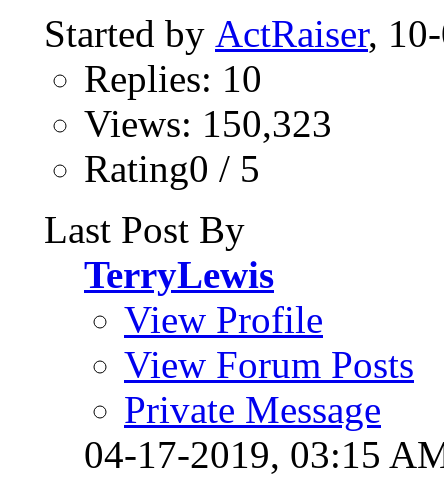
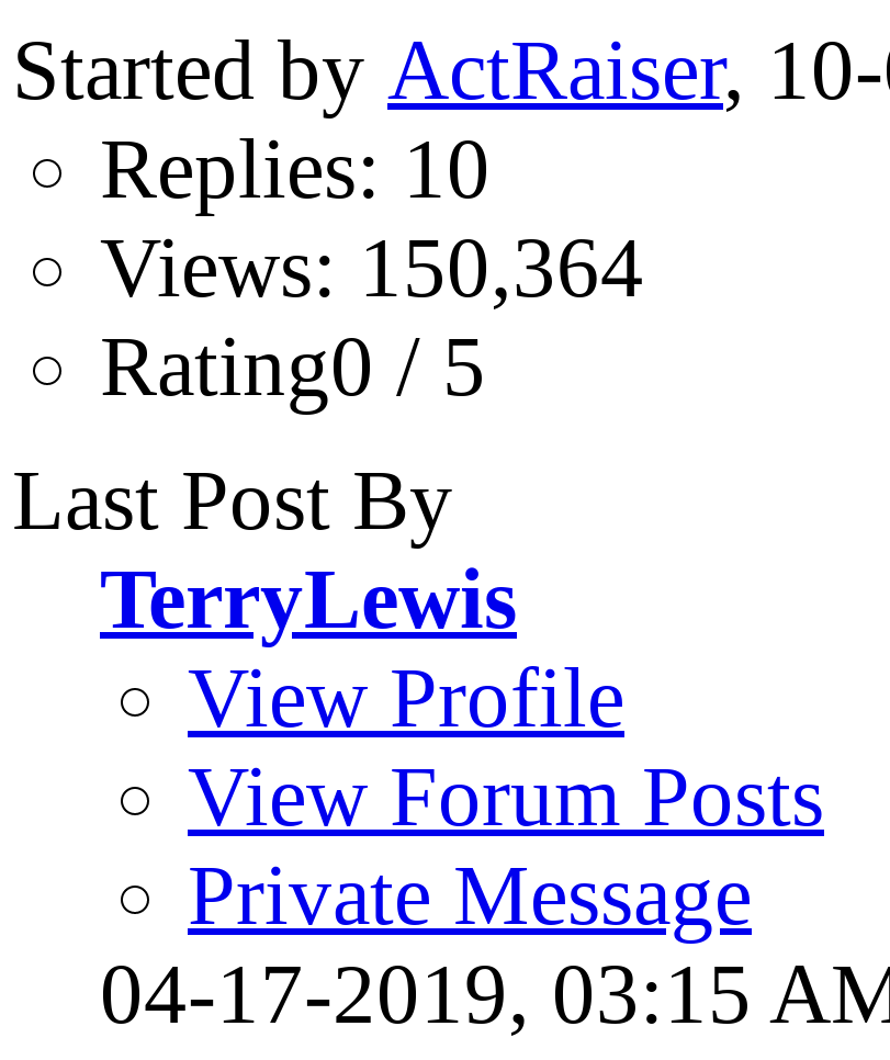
[84,102,332,145] Views: 150,323 -> [100,219,644,313] Views: 150,364

